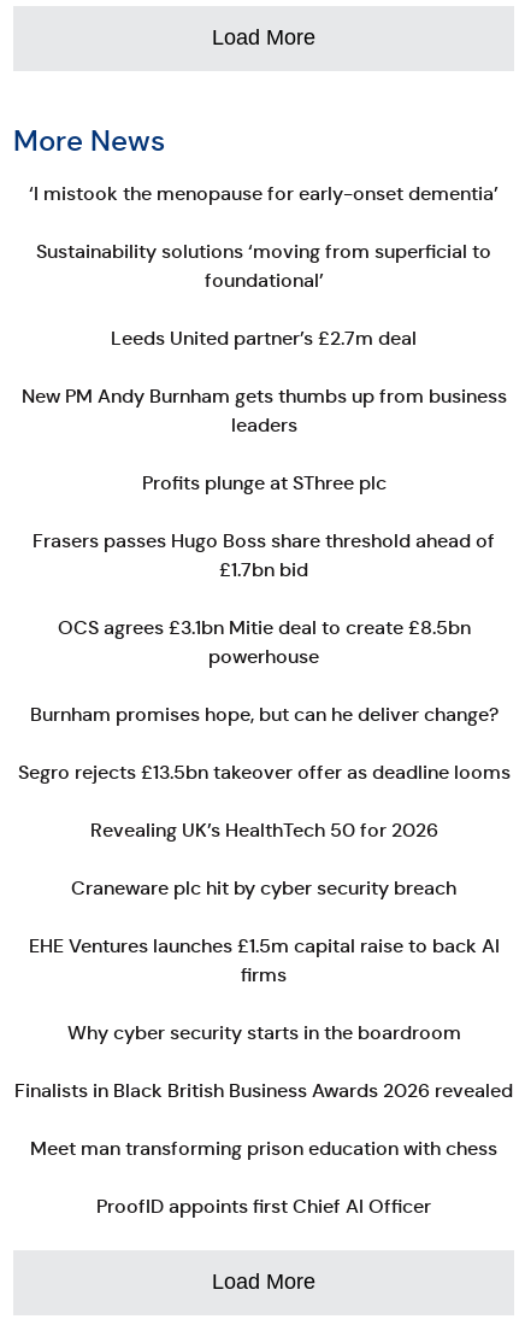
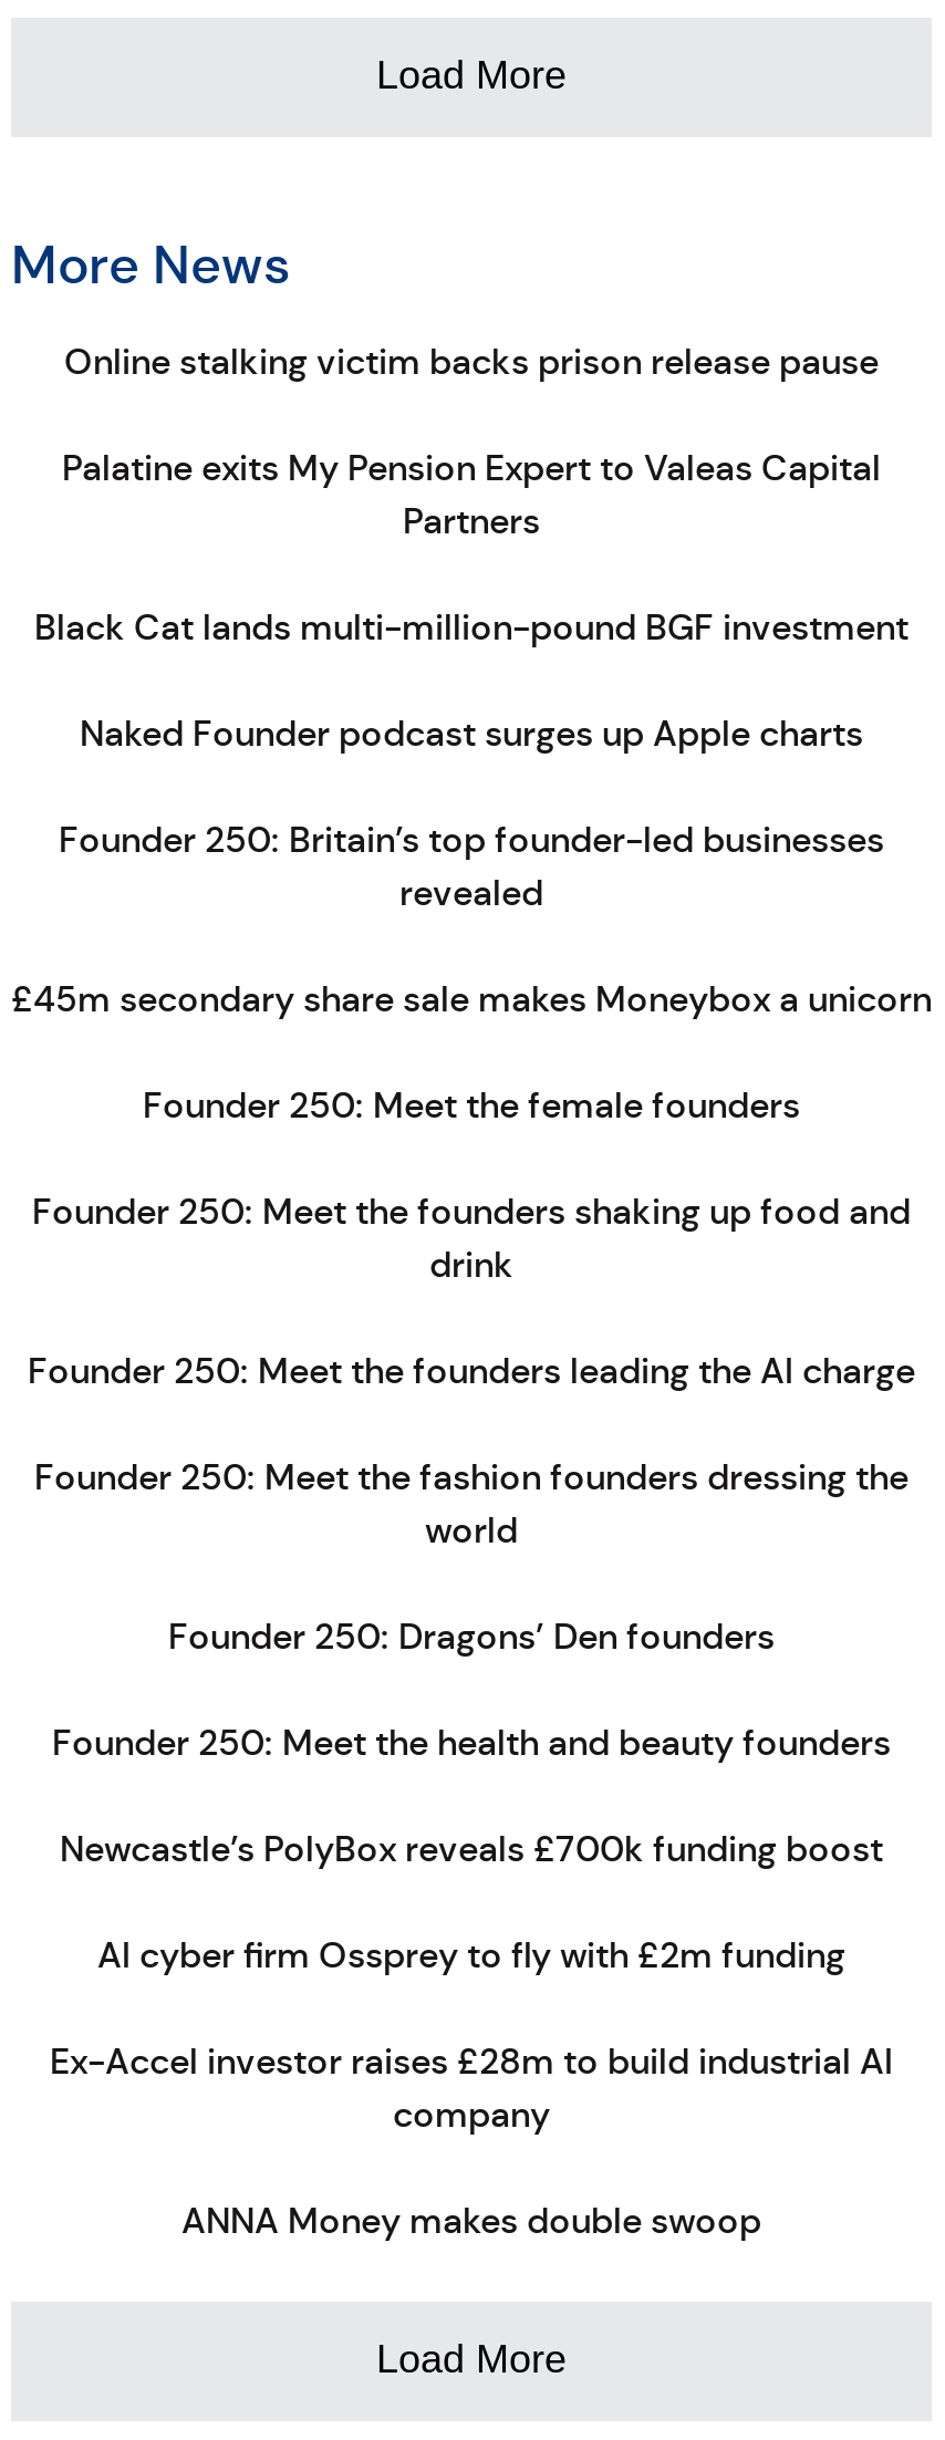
[29,181,499,206] ‘I mistook the menopause for early-onset dementia’ -> [64,338,879,385] Online stalking victim backs prison release pause
[36,239,491,293] Sustainability solutions ‘moving from superficial to | foundational’ -> [62,445,881,544] Palatine exits My Pension Expert to Valeas Capital | Partners
[111,325,417,351] Leeds United partner’s £2.7m deal -> [34,604,908,650] Black Cat lands multi-million-pound BGF investment
[21,383,506,438] New PM Andy Burnham gets thumbs up from business | leaders -> [80,710,863,757] Naked Founder podcast surges up Apple charts
[141,470,386,495] Profits plunge at SThree plc -> [59,816,884,916] Founder 250: Britain’s top founder-led businesses | revealed
[33,528,495,582] Frasers passes Hugo Boss share threshold ahead of | £1.7bn bid -> [11,976,932,1022] £45m secondary share sale makes Moneybox a unicorn
[57,615,470,669] OCS agrees £3.1bn Mitie deal to create £8.5bn | powerhouse -> [143,1082,800,1128] Founder 250: Meet the female founders
[30,702,498,727] Burnham promises hope, but can he deliver change? -> [32,1188,911,1288] Founder 250: Meet the founders shaking up food and | drink
[17,759,510,785] Segro rejects £13.5bn takeover offer as deadline looms -> [28,1348,915,1394] Founder 250: Meet the founders leading the AI charge
[90,817,438,843] Revealing UK’s HealthTech 50 for 2026 -> [34,1454,908,1553] Founder 250: Meet the fashion founders dressing the | world
[71,875,456,900] Craneware plc hit by cyber security breach -> [168,1613,775,1660] Founder 250: Dragons’ Den founders
[28,933,499,987] EHE Ventures launches £1.5m capital raise to back AI | firms -> [52,1719,891,1766] Founder 250: Meet the health and beauty founders
[67,1020,461,1045] Why cyber security starts in the boardroom -> [60,1826,883,1872] Newcastle’s PolyBox reveals £700k funding boost
[14,1078,513,1103] Finalists in Black British Business Awards 2026 revealed -> [97,1932,845,1978] AI cyber firm Ossprey to fly with £2m funding
[30,1136,497,1161] Meet man transforming prison education with chess -> [50,2038,893,2138] Ex-Accel investor raises £28m to build industrial AI | company
[96,1193,431,1219] ProofID appoints first Chief AI Officer -> [181,2197,761,2244] ANNA Money makes double swoop

